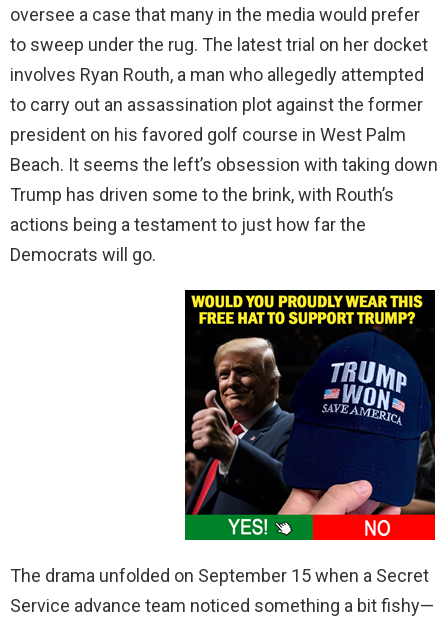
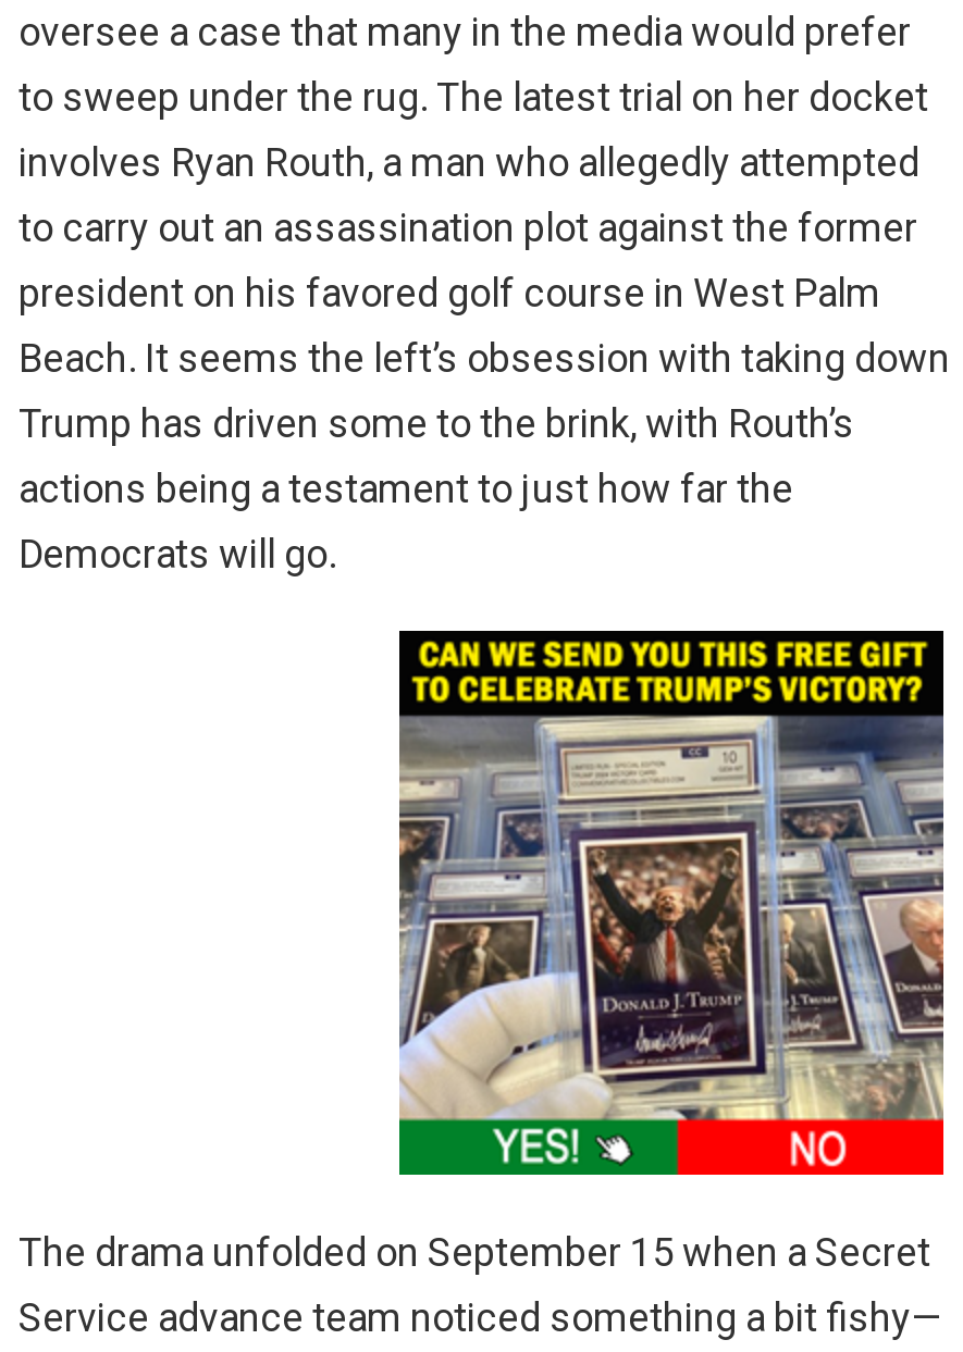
[184,295,436,516] [image] -> [397,640,946,1122] [image]

